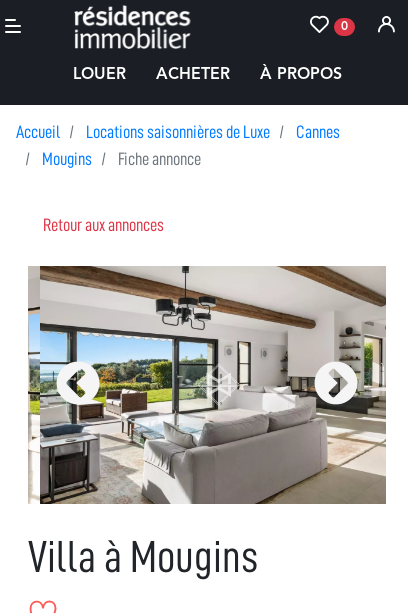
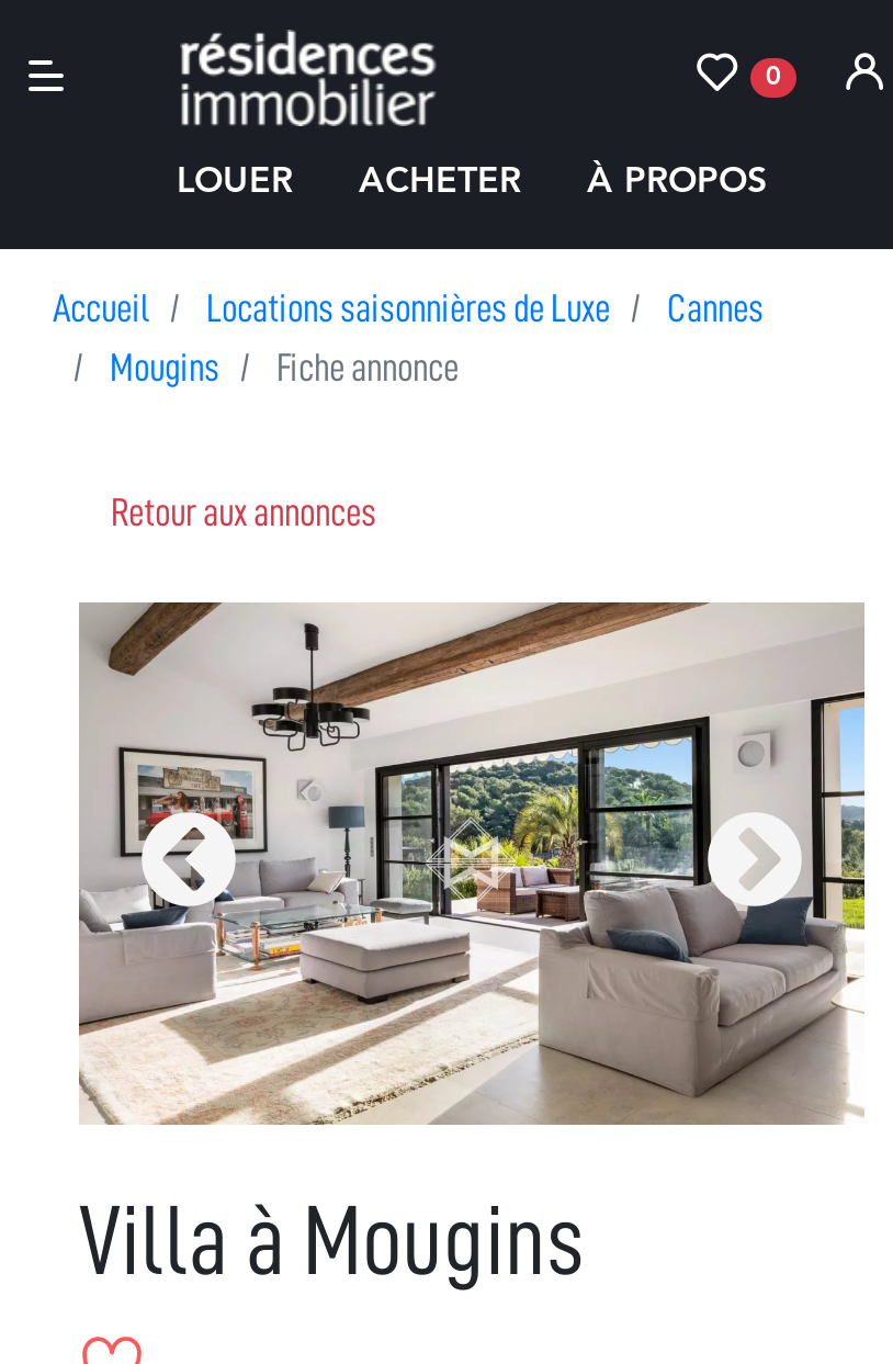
[28,265,387,505] [image] -> [79,600,864,1127] [image]

